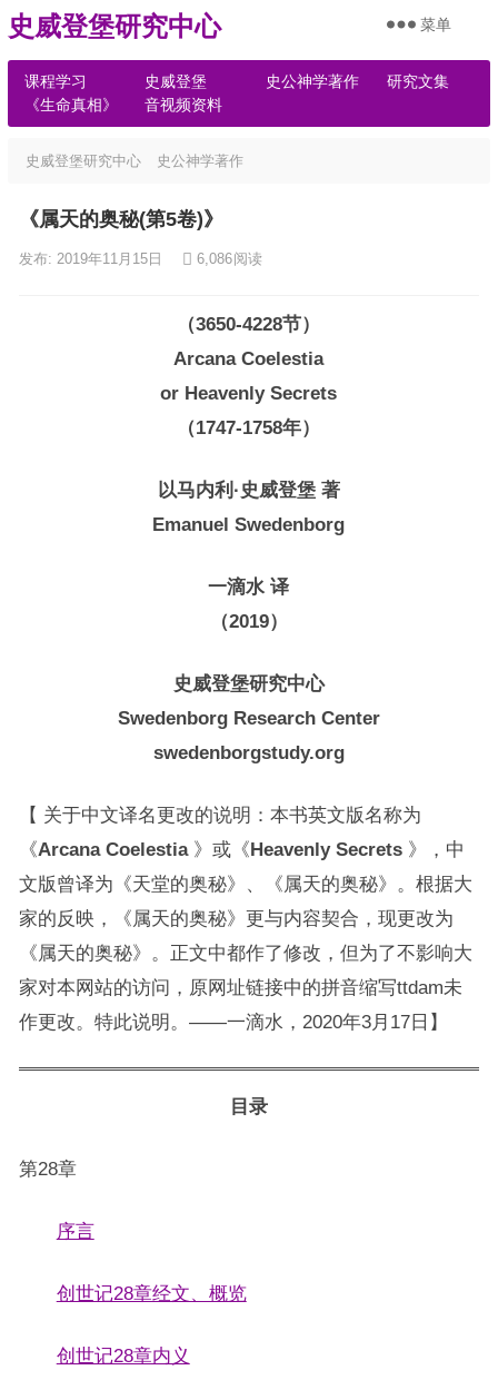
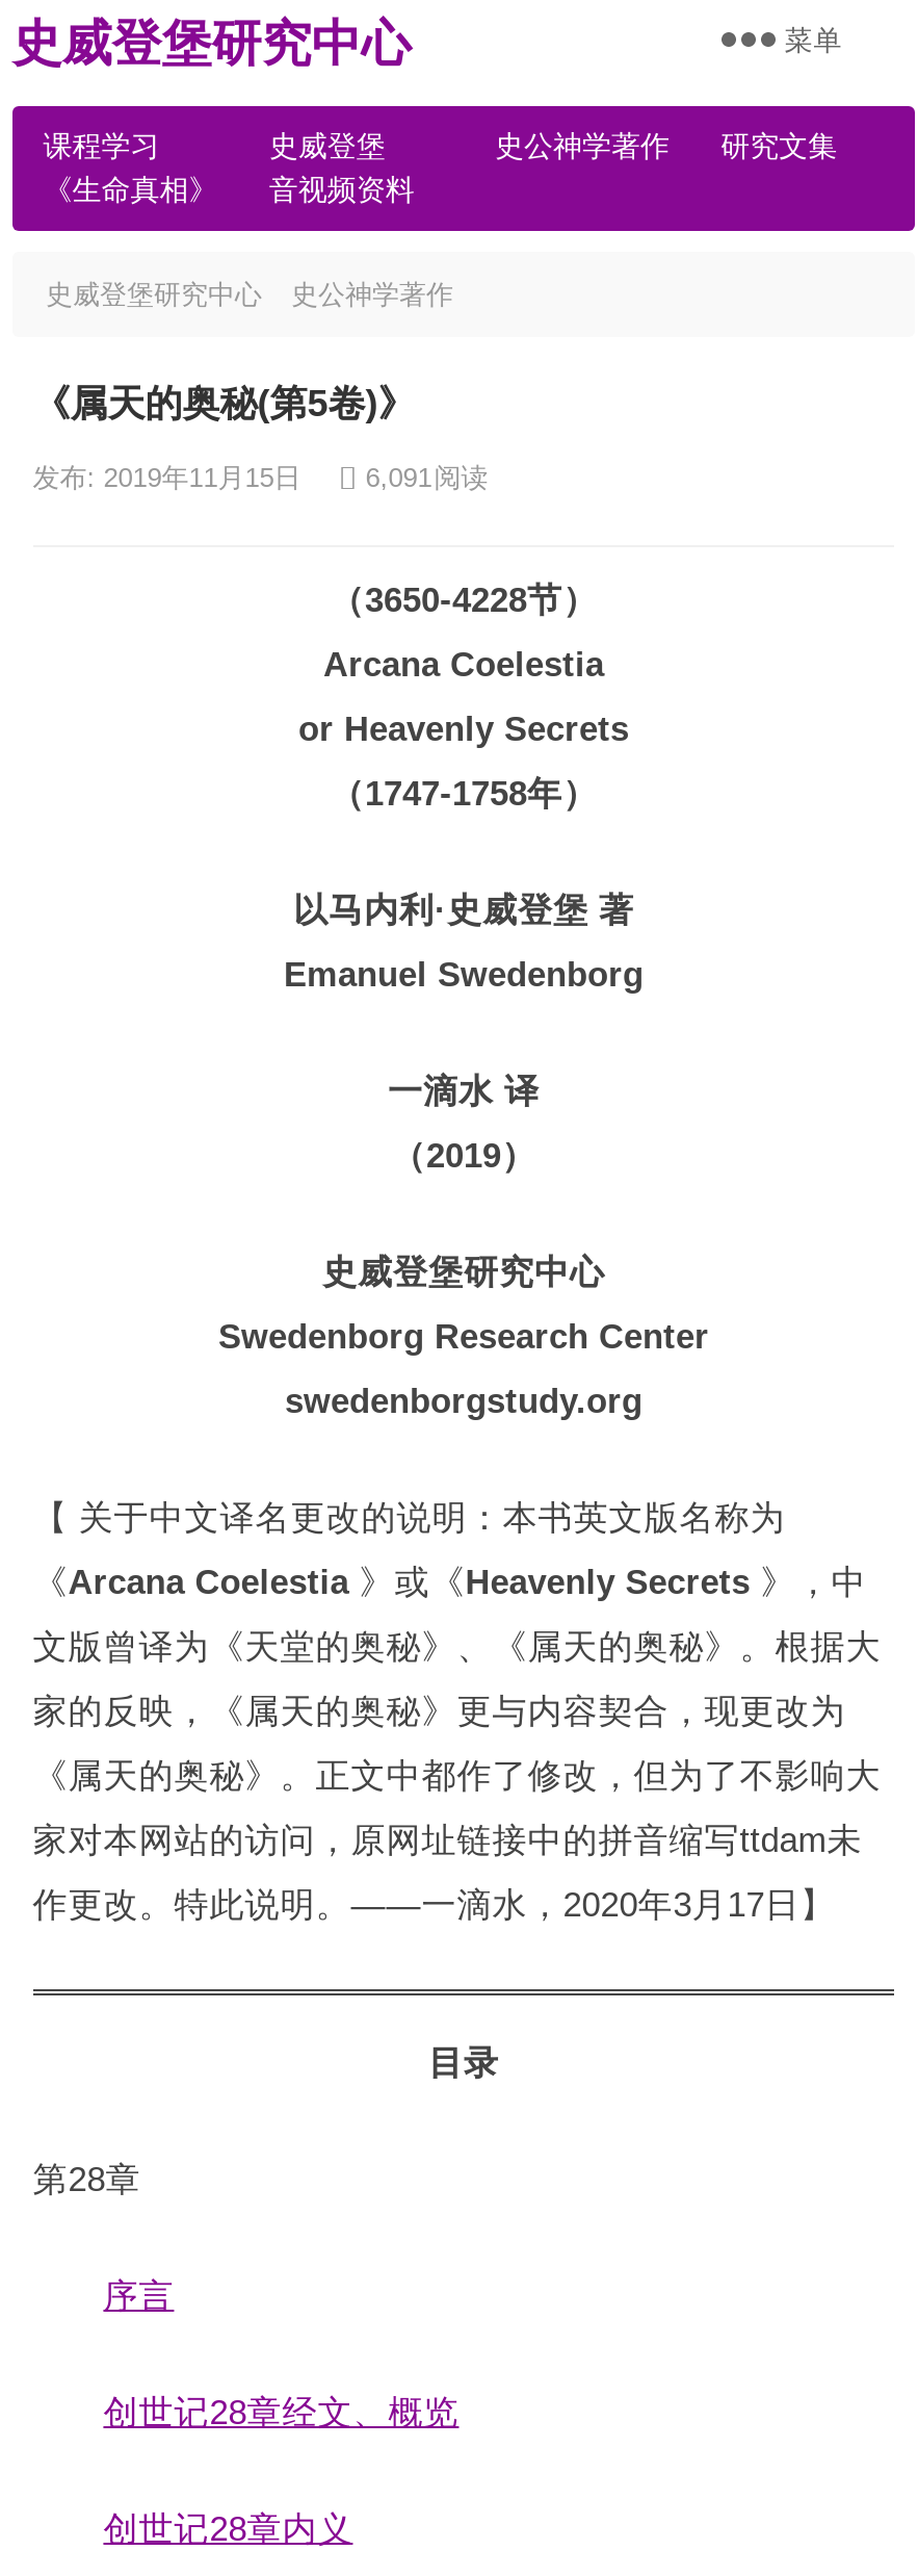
[19,250,262,267] 发布: 2019年11月15日 6,086阅读 -> [33,462,488,493] 发布: 2019年11月15日 6,091阅读

